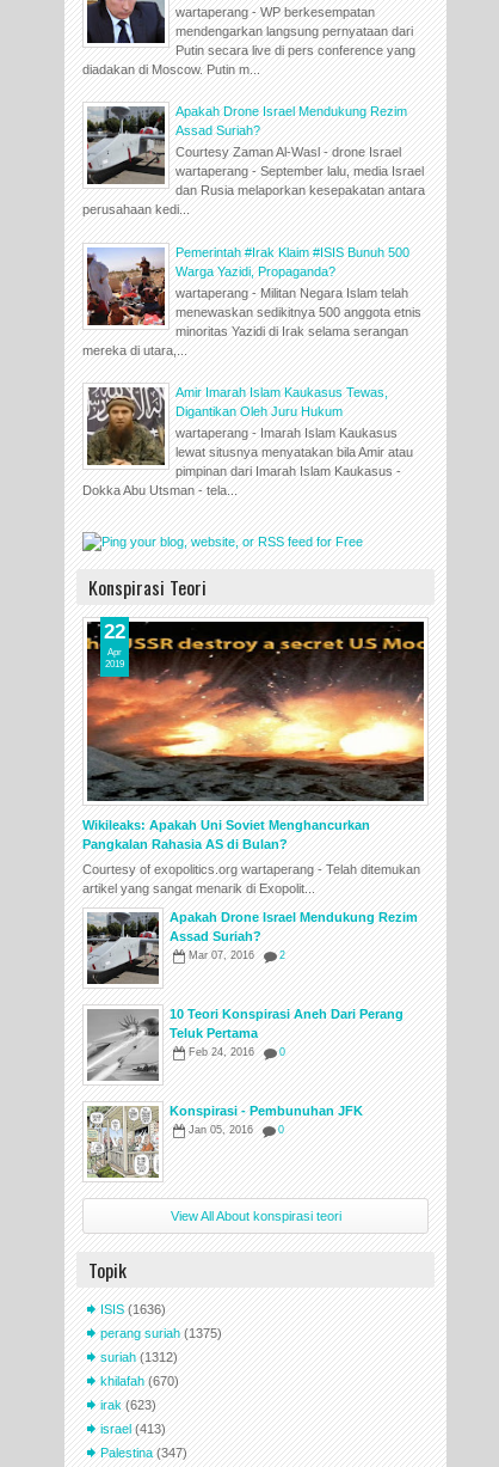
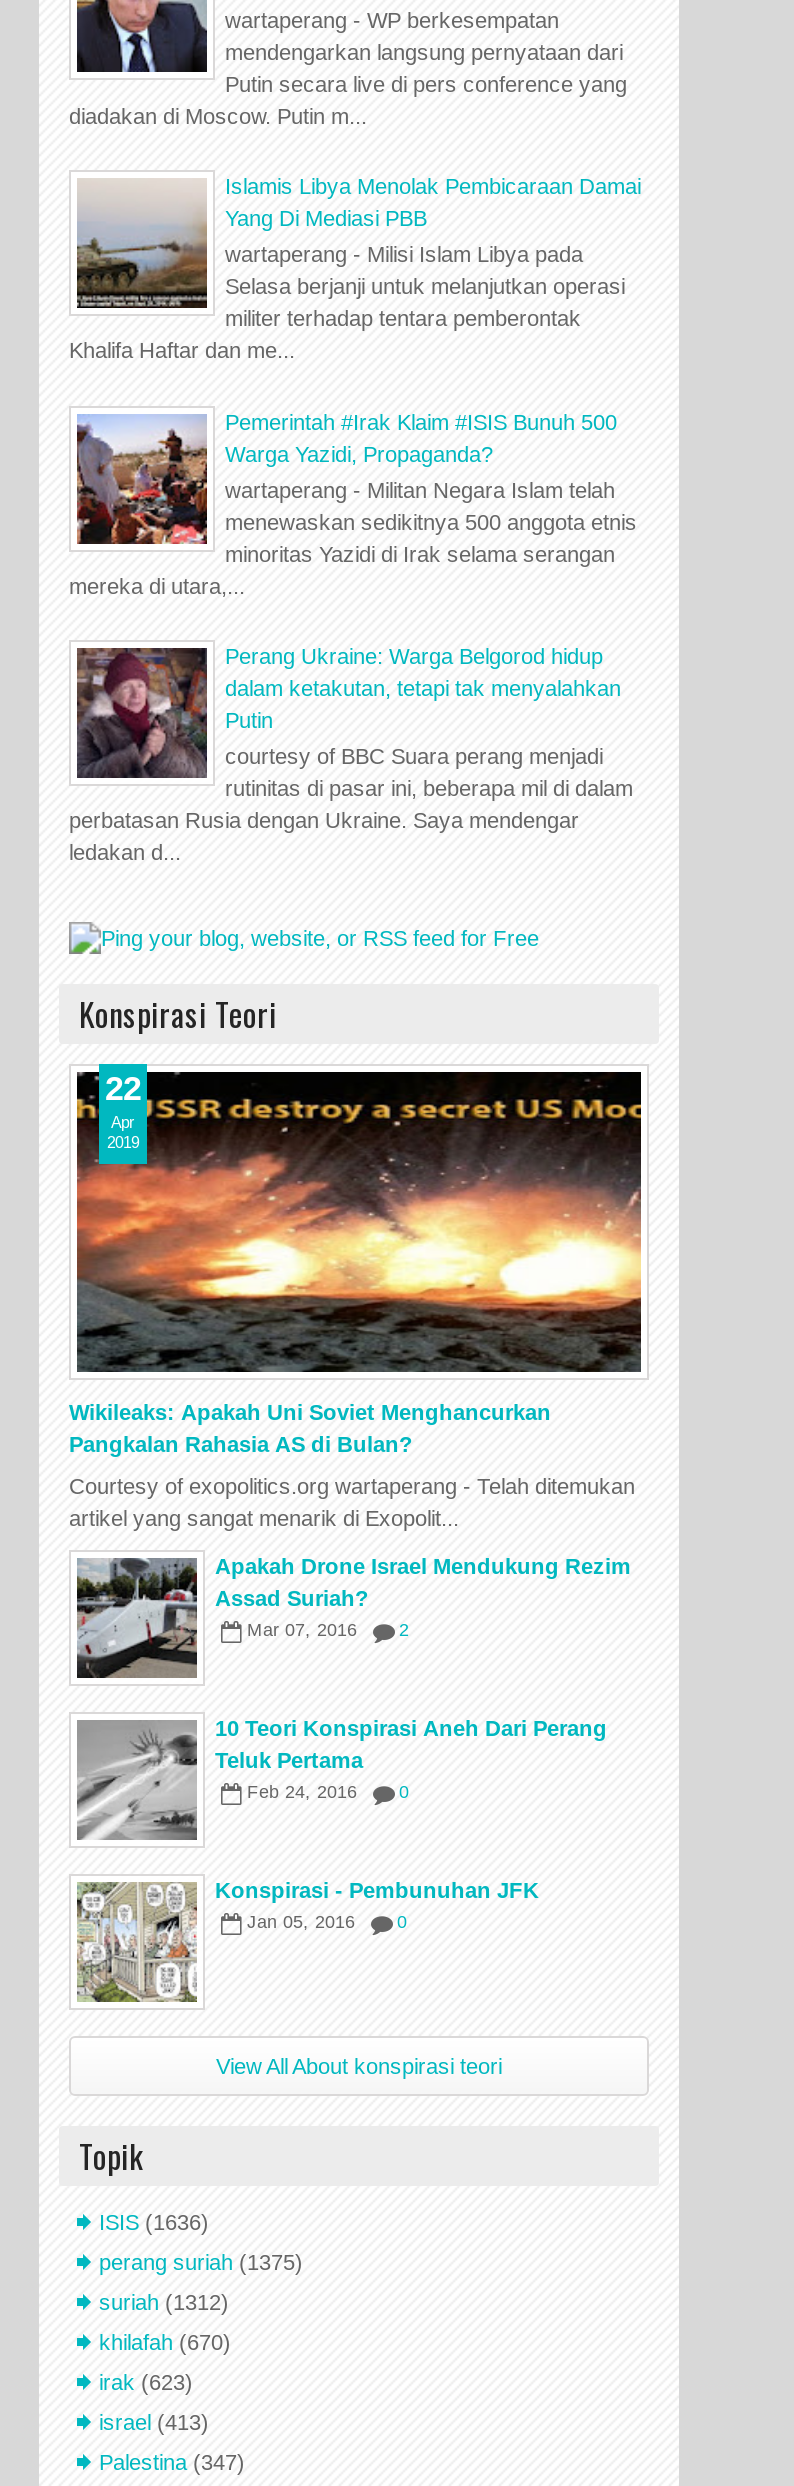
[82,105,425,217] [image] | Courtesy Zaman Al-Wasl - drone Israel | wartaperang - September lalu, media Israel | dan Rusia melaporkan kesepakatan antara | perusahaan kedi... -> [69,178,625,362] [image] | wartaperang - Milisi Islam Libya pada | Selasa berjanji untuk melanjutkan operasi | militer terhadap tentara pemberontak | Khalifa Haftar dan me...
[175,104,407,137] Apakah Drone Israel Mendukung Rezim | Assad Suriah? -> [225,174,641,230] Islamis Libya Menolak Pembicaraan Damai | Yang Di Mediasi PBB
[82,387,413,498] [image] | wartaperang - Imarah Islam Kaukasus | lewat situsnya menyatakan bila Amir atau | pimpinan dari Imarah Islam Kaukasus - | Dokka Abu Utsman - tela... -> [69,646,633,865] [image] | courtesy of BBC Suara perang menjadi | rutinitas di pasar ini, beberapa mil di dalam | perbatasan Rusia dengan Ukraine. Saya mendengar | ledakan d...
[175,385,388,419] Amir Imarah Islam Kaukasus Tewas, | Digantikan Oleh Juru Hukum -> [225,644,621,732] Perang Ukraine: Warga Belgorod hidup | dalam ketakutan, tetapi tak menyalahkan | Putin

